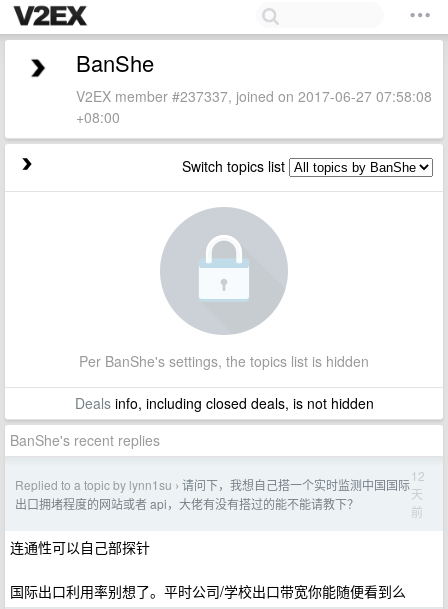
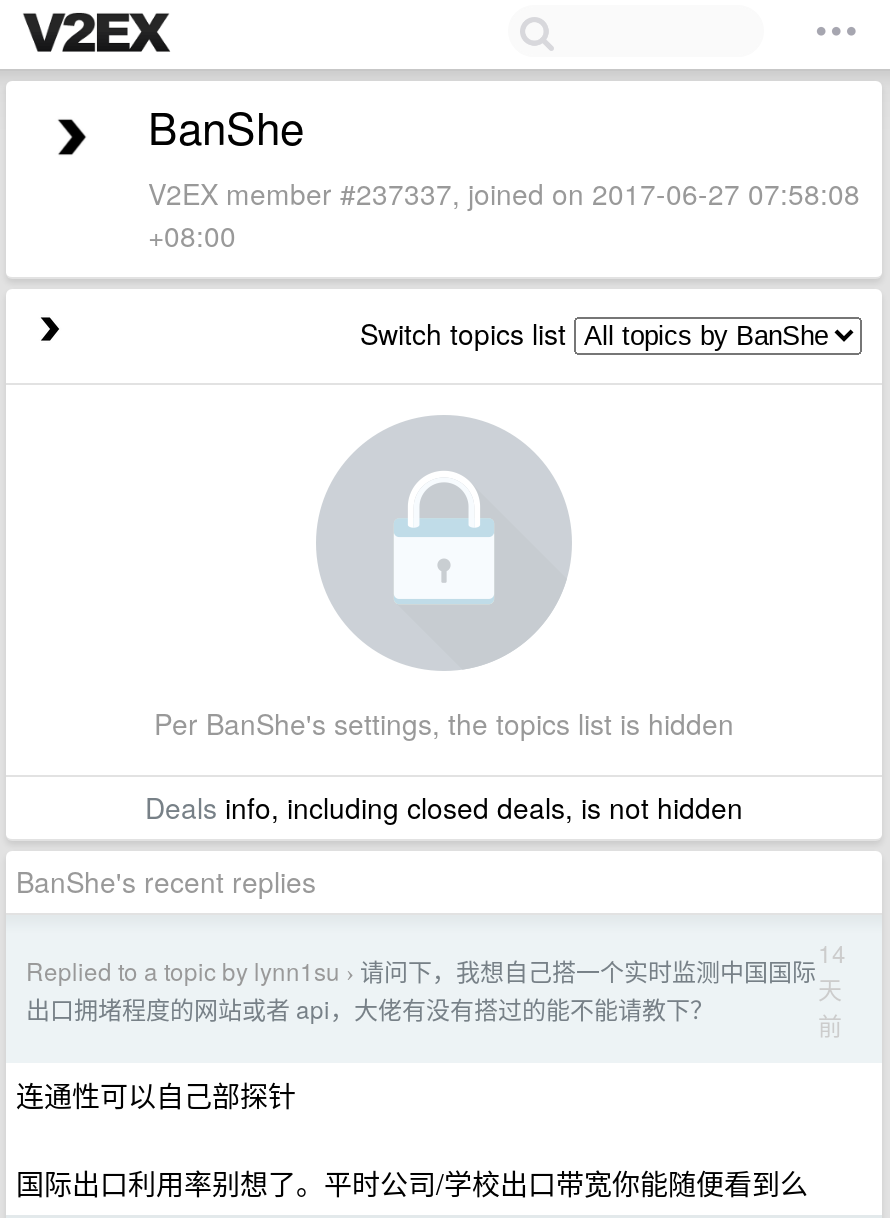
[15,467,425,492] Replied to a topic by lynn1su › 请问下，我想自己搭一个实时监测中国国际 12 -> [26,935,846,986] Replied to a topic by lynn1su › 请问下，我想自己搭一个实时监测中国国际 14

